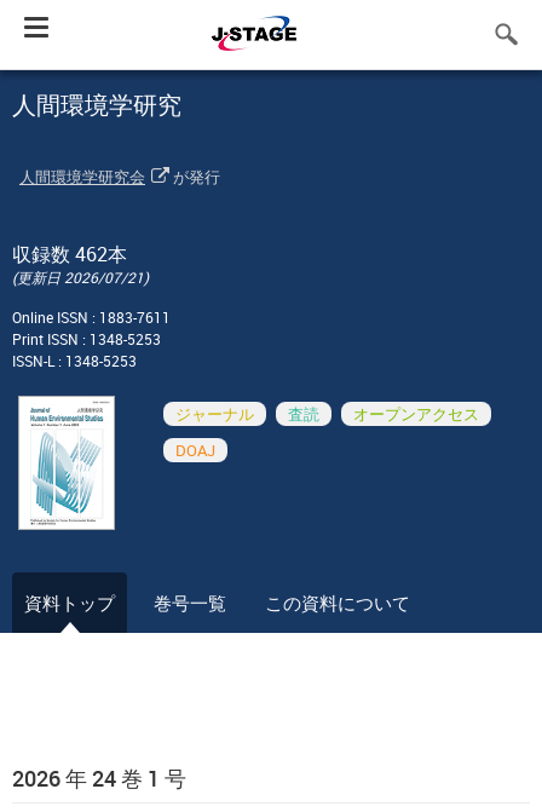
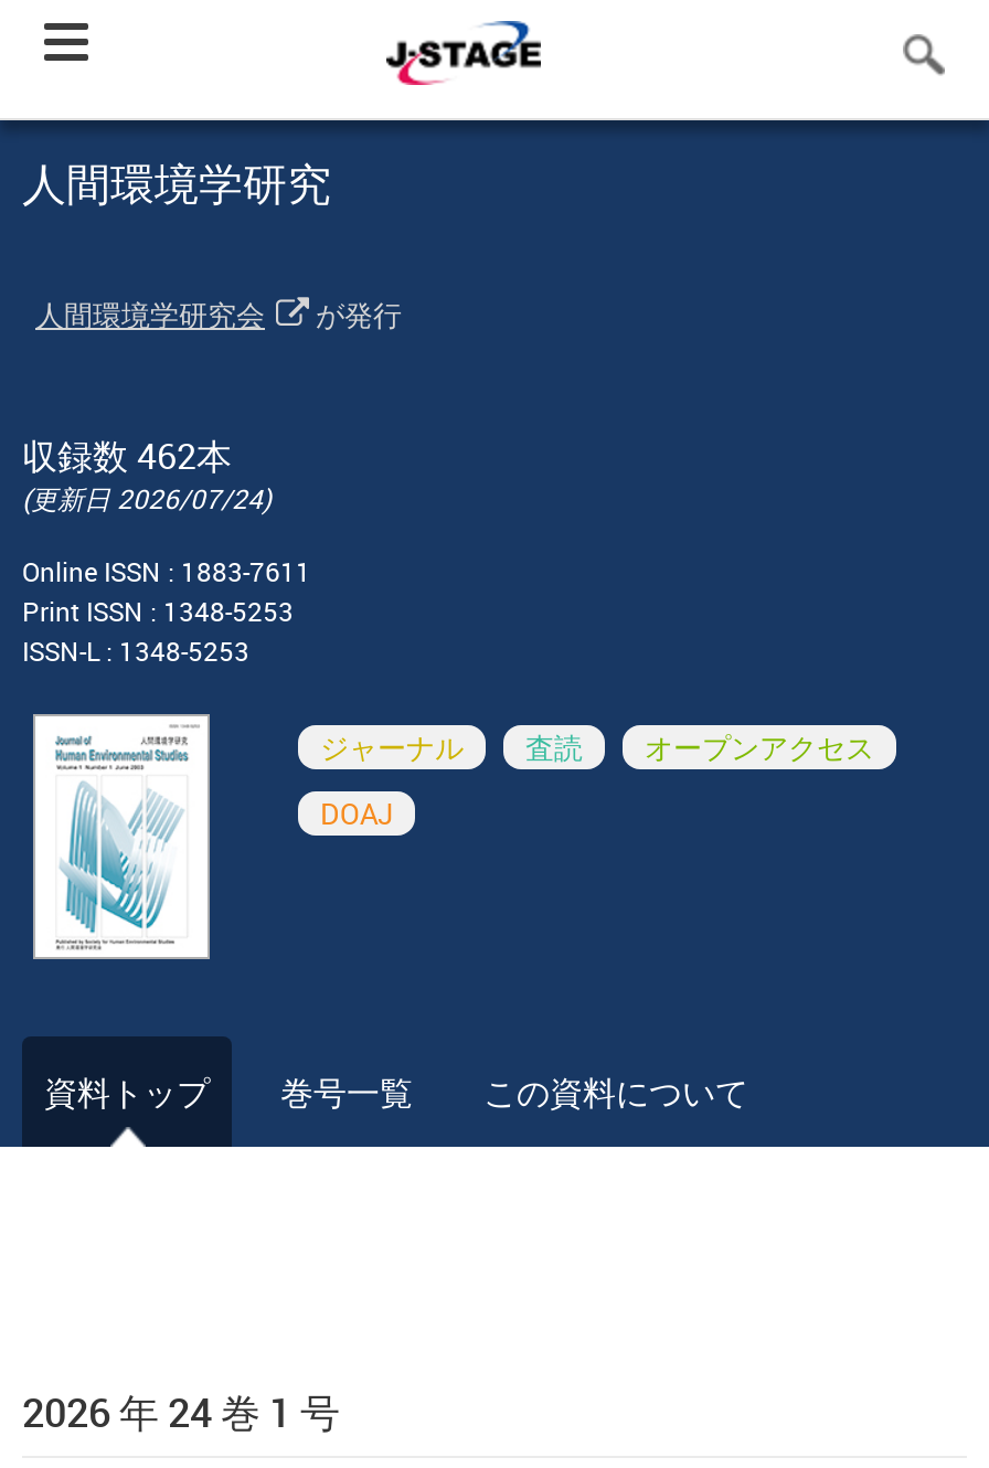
[12,267,149,287] (更新日 2026/07/21) -> [22,480,272,515] (更新日 2026/07/24)

